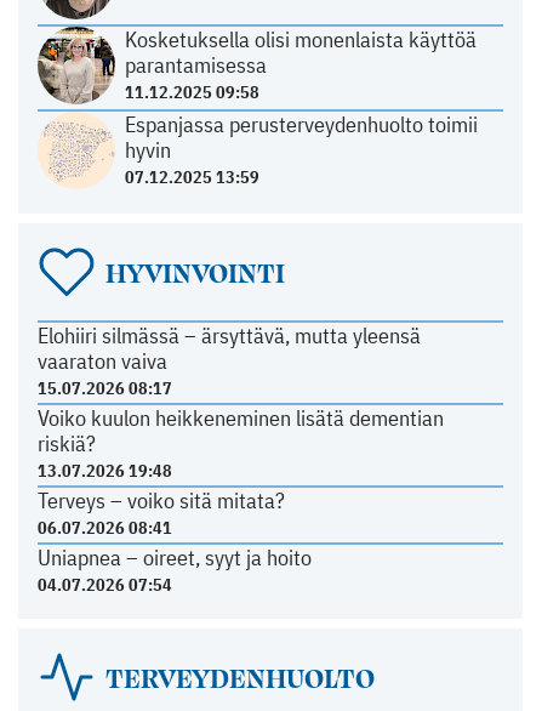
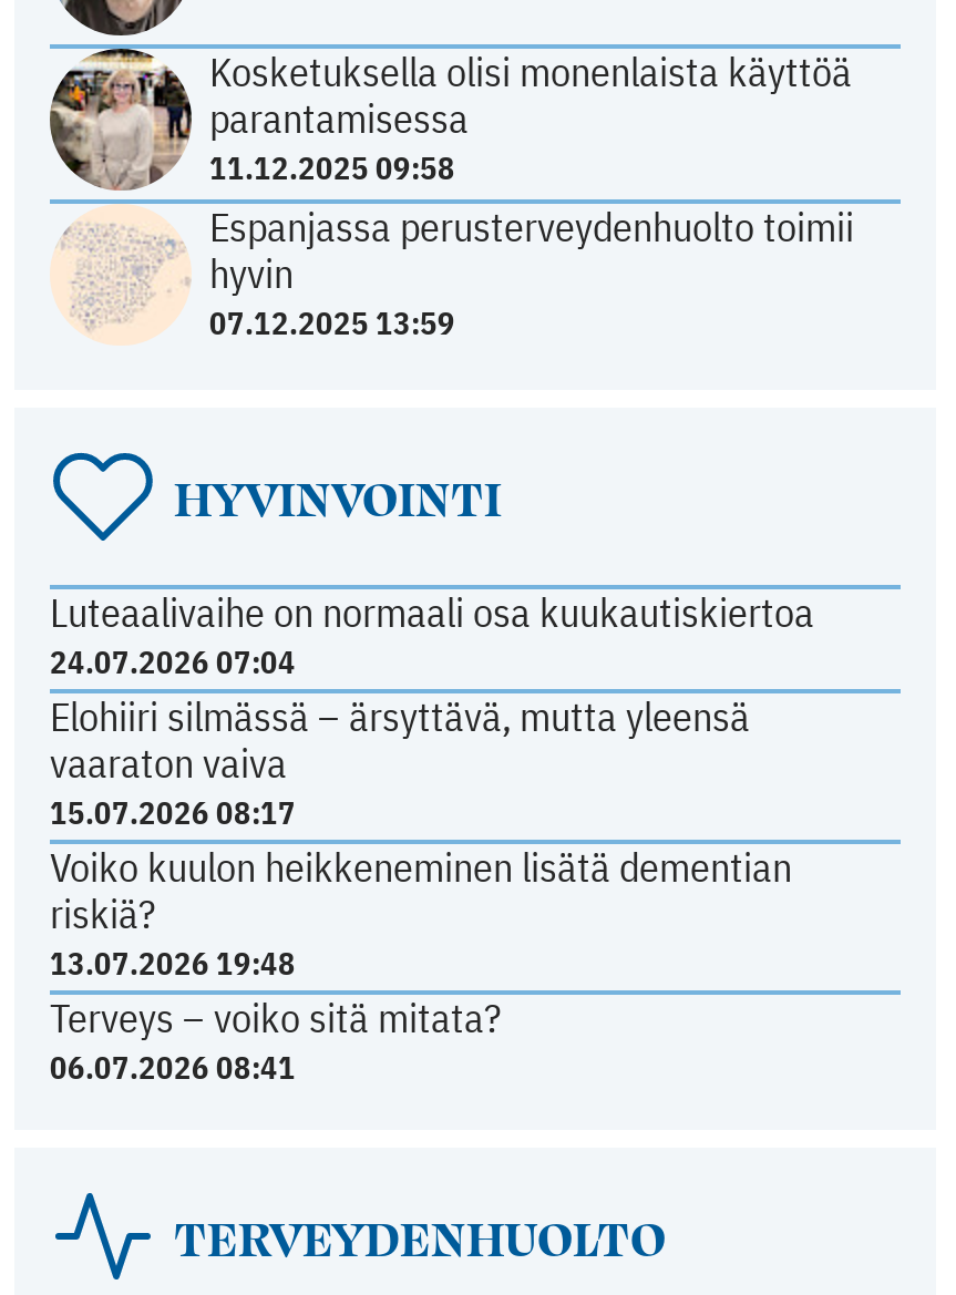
none -> [50,586,814,682] Luteaalivaihe on normaali osa kuukautiskiertoa | 24.07.2026 07:04
moved [38,321,444,538] -> [50,690,792,1087]: Elohiiri silmässä – ärsyttävä, mutta yleensä | vaaraton vaiva | 15.07.2026 08:17 | Voiko kuulon heikkeneminen lisätä dementian | riskiä? | 13.07.2026 19:48 | Terveys – voiko sitä mitata? | 06.07.2026 08:41
[38,543,312,595] Uniapnea – oireet, syyt ja hoito | 04.07.2026 07:54 -> none

